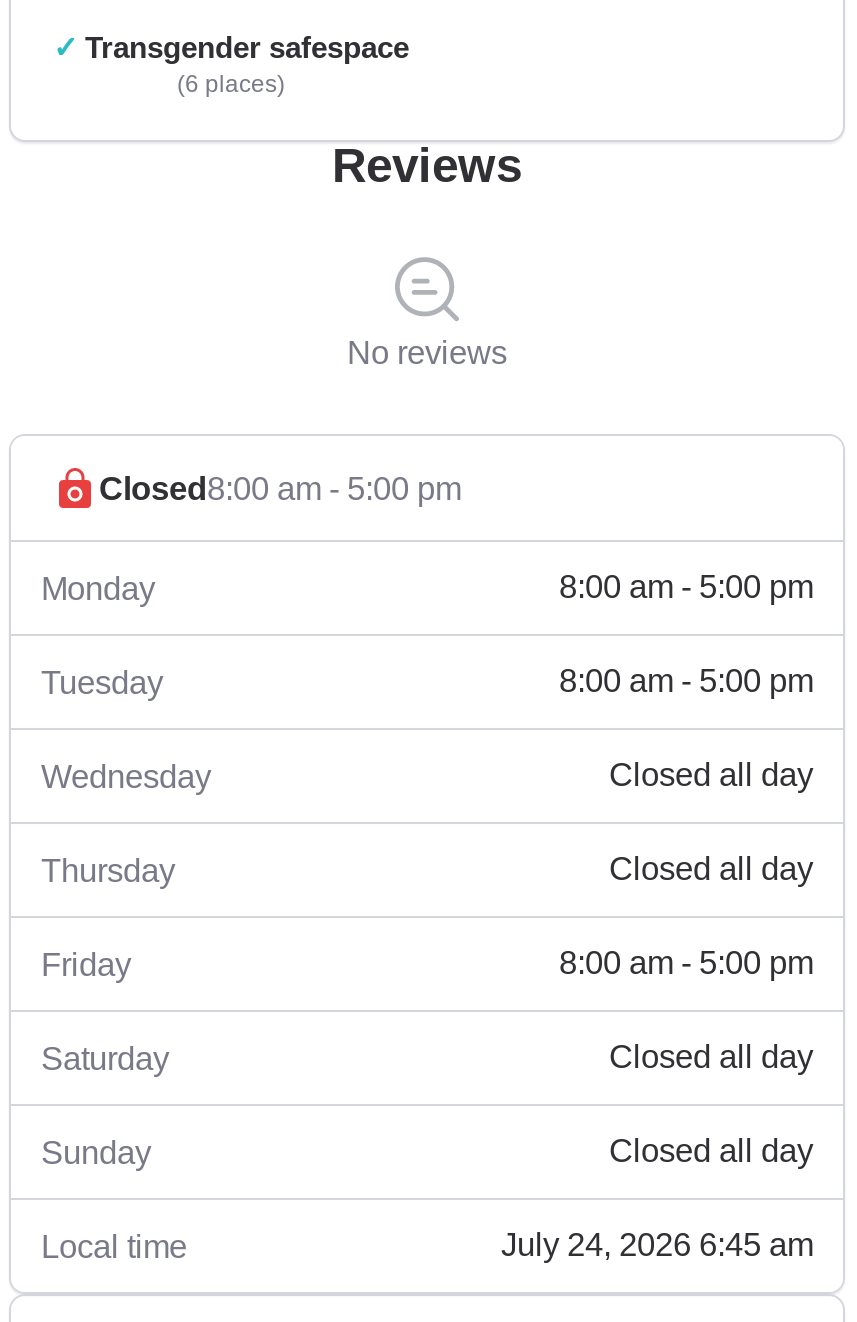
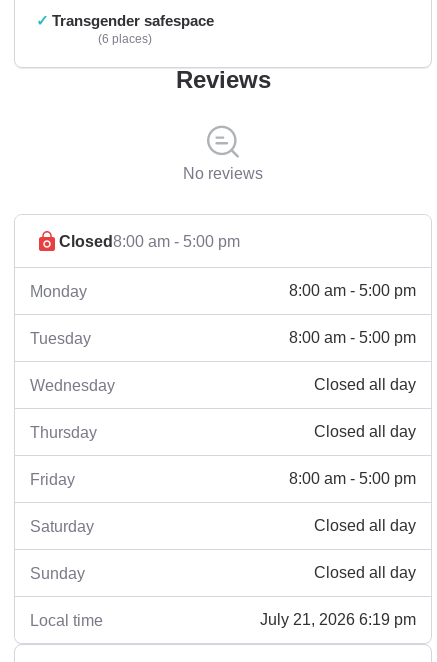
[501,1226,813,1262] July 24, 2026 6:45 am -> [260,610,416,628] July 21, 2026 6:19 pm

